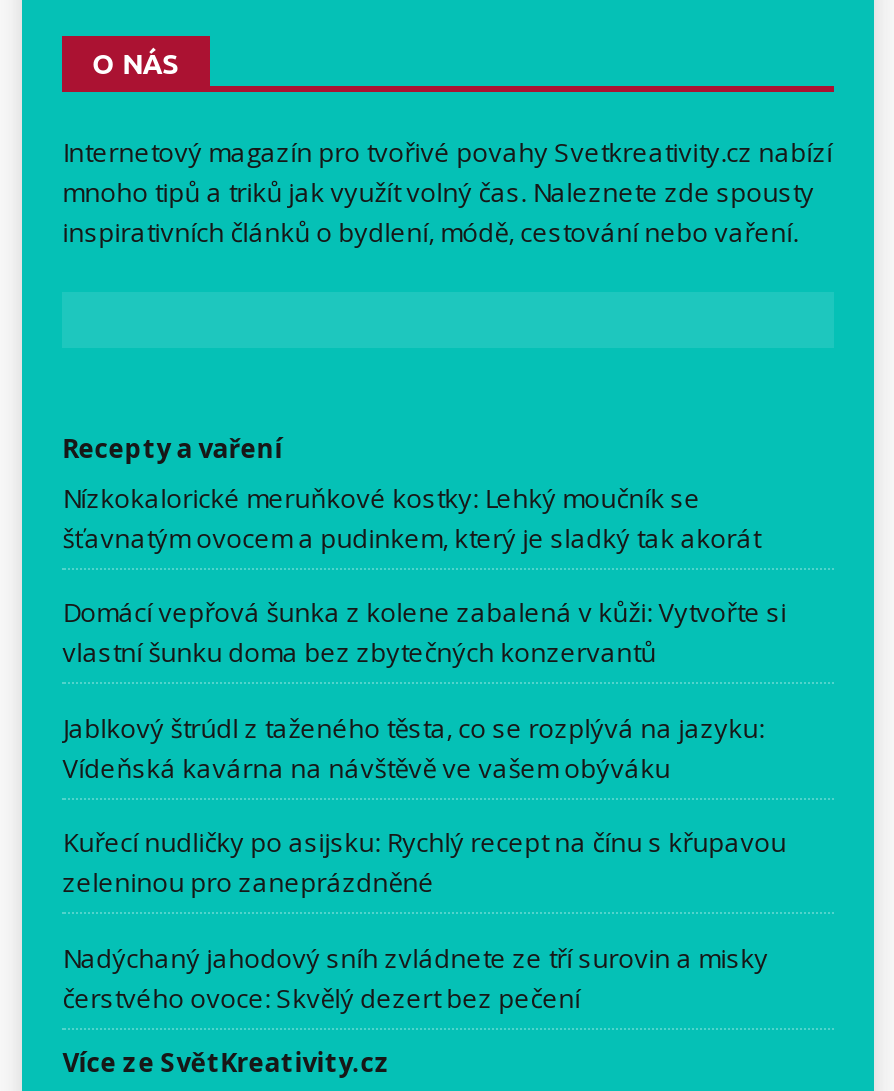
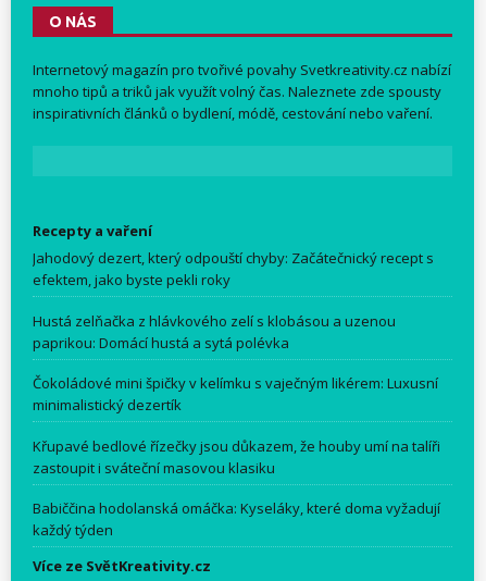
[62,479,760,555] Nízkokalorické meruňkové kostky: Lehký moučník se | šťavnatým ovocem a pudinkem, který je sladký tak akorát -> [33,248,434,290] Jahodový dezert, který odpouští chyby: Začátečnický recept s | efektem, jako byste pekli roky
[62,594,786,670] Domácí vepřová šunka z kolene zabalená v kůži: Vytvořte si | vlastní šunku doma bez zbytečných konzervantů -> [33,311,396,352] Hustá zelňačka z hlávkového zelí s klobásou a uzenou | paprikou: Domácí hustá a sytá polévka
[62,709,764,785] Jablkový štrúdl z taženého těsta, co se rozplývá na jazyku: | Vídeňská kavárna na návštěvě ve vašem obýváku -> [33,373,438,415] Čokoládové mini špičky v kelímku s vaječným likérem: Luxusní | minimalistický dezertík
[62,824,786,900] Kuřecí nudličky po asijsku: Rychlý recept na čínu s křupavou | zeleninou pro zaneprázdněné -> [33,436,441,477] Křupavé bedlové řízečky jsou důkazem, že houby umí na talíři | zastoupit i sváteční masovou klasiku
[62,939,768,1015] Nadýchaný jahodový sníh zvládnete ze tří surovin a misky | čerstvého ovoce: Skvělý dezert bez pečení -> [33,499,441,540] Babiččina hodolanská omáčka: Kyseláky, které doma vyžadují | každý týden

